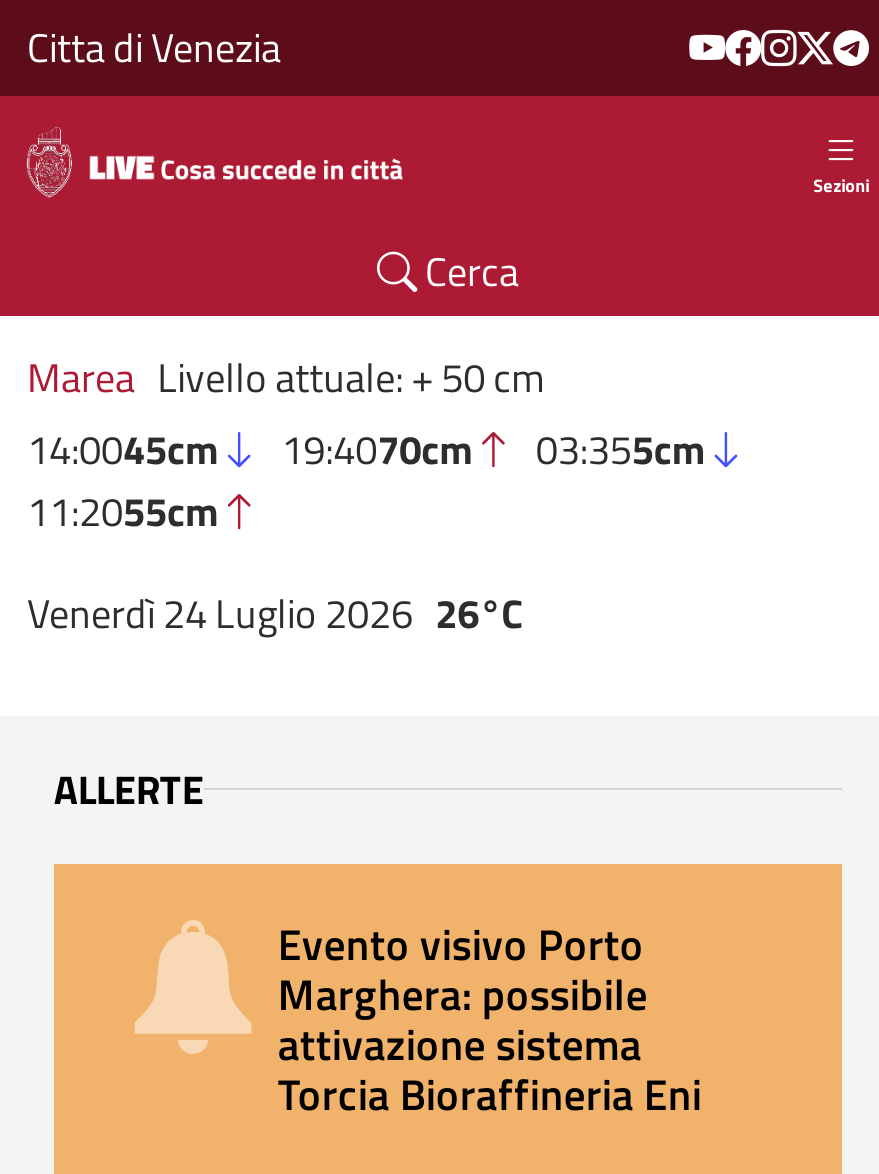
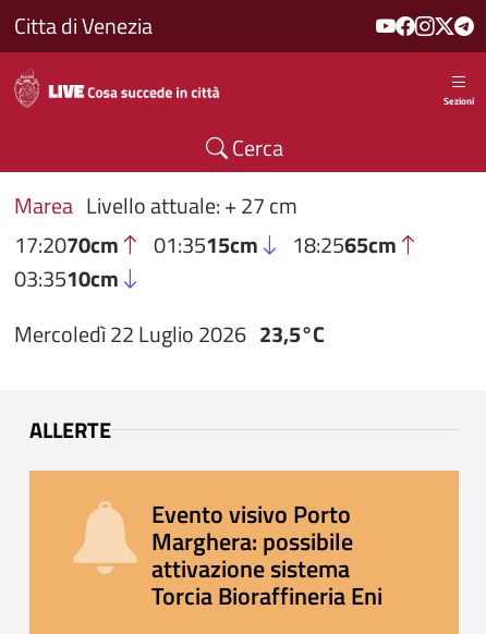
[27,346,706,542] Marea Livello attuale: + 50 cm | 14:0045cm | 19:4070cm | 03:355cm | 11:2055cm -> [15,188,396,295] Marea Livello attuale: + 27 cm | 17:2070cm | 01:3515cm | 18:2565cm | 03:3510cm
[27,583,523,645] Venerdì 24 Luglio 2026 26°C -> [15,317,324,351] Mercoledì 22 Luglio 2026 23,5°C

